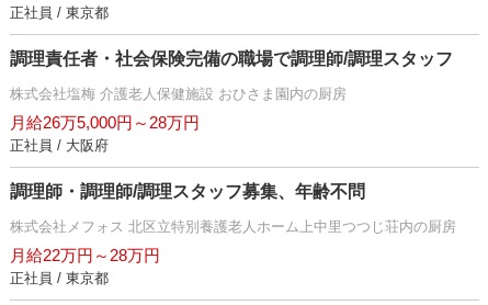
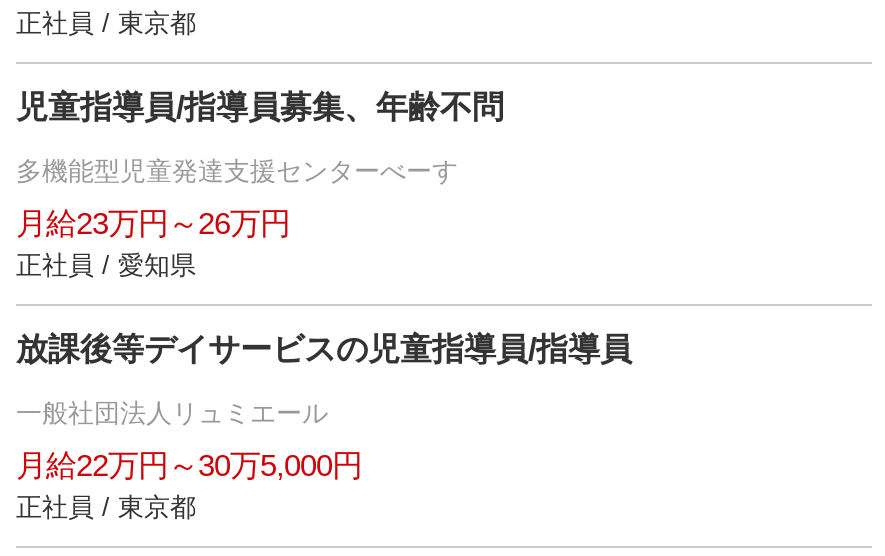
[10,49,453,67] 調理責任者・社会保険完備の職場で調理師/調理スタッフ -> [16,89,504,123] 児童指導員/指導員募集、年齢不問
[10,85,347,101] 株式会社塩梅 介護老人保健施設 おひさま園内の厨房 -> [16,155,458,185] 多機能型児童発達支援センターべーす
[10,112,200,153] 月給26万5,000円～28万円 | 正社員 / 大阪府 -> [16,205,290,279] 月給23万円～26万円 | 正社員 / 愛知県
[10,182,365,200] 調理師・調理師/調理スタッフ募集、年齢不問 -> [16,331,632,365] 放課後等デイサービスの児童指導員/指導員
[10,218,456,234] 株式会社メフォス 北区立特別養護老人ホーム上中里つつじ荘内の厨房 -> [16,397,328,427] 一般社団法人リュミエール
[10,245,160,264] 月給22万円～28万円 -> [16,447,362,481] 月給22万円～30万5,000円

